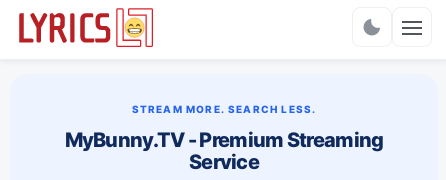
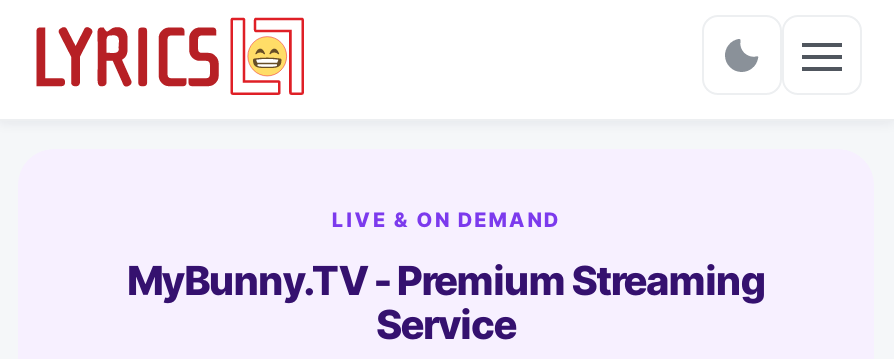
[131,103,316,115] STREAM MORE. SEARCH LESS. -> [332,206,560,230] LIVE & ON DEMAND

